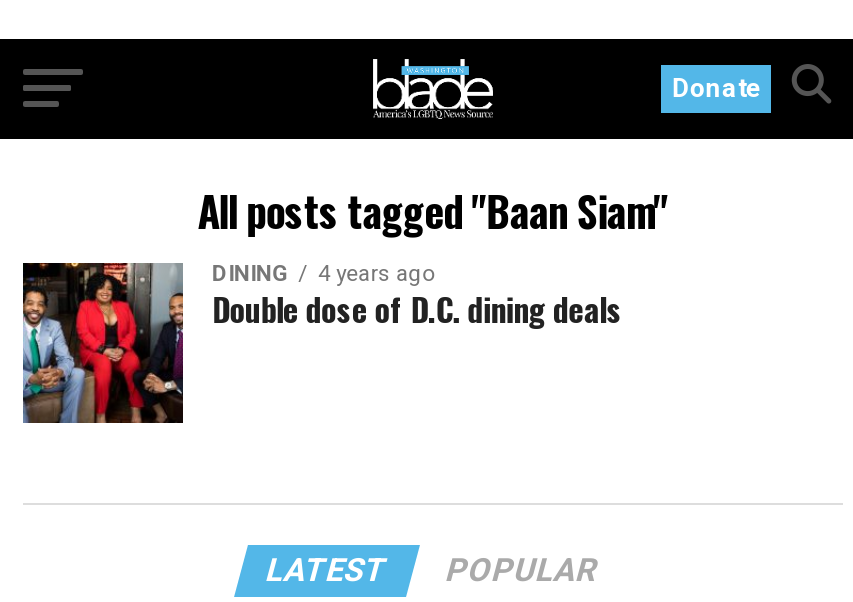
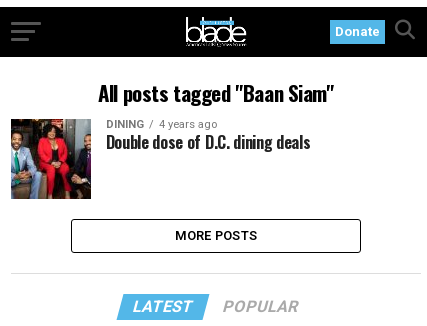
none -> [175,228,257,243] MORE POSTS

